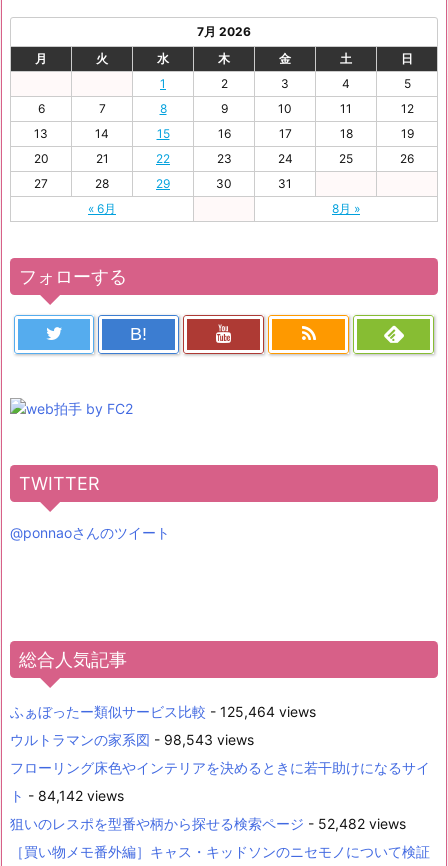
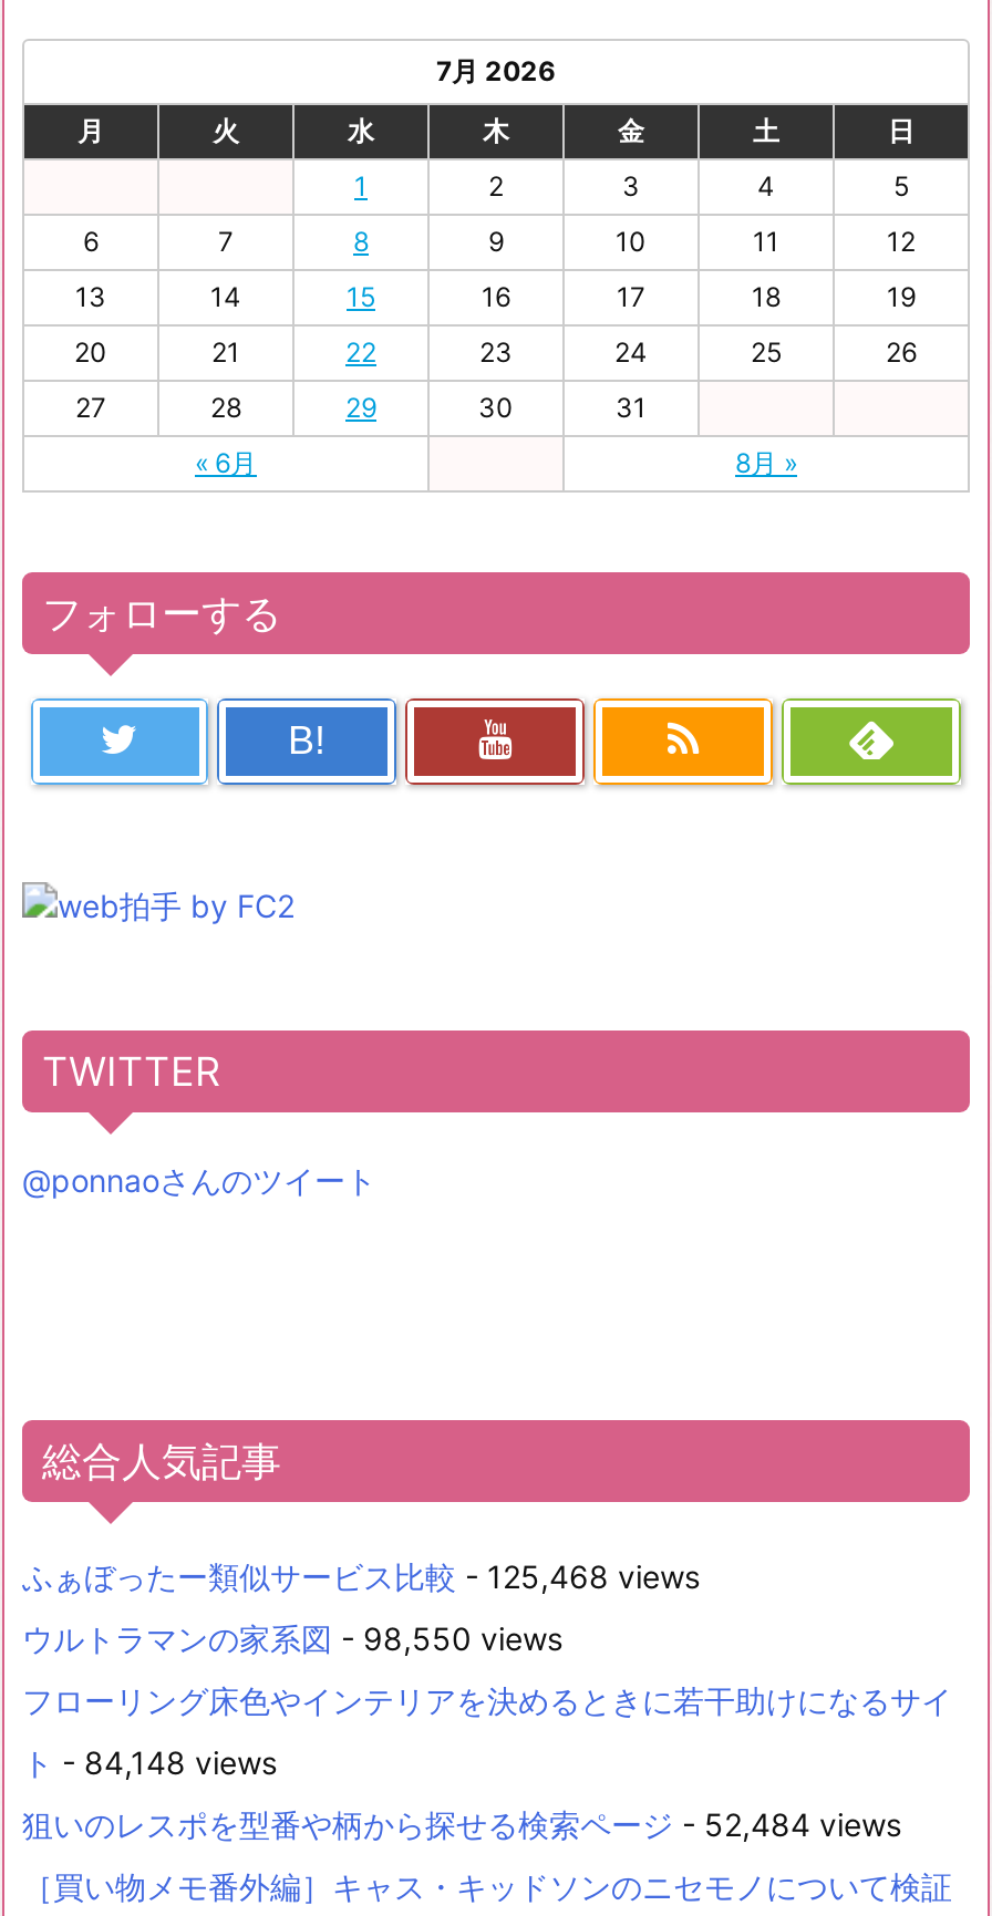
[10,703,316,720] ふぁぼったー類似サービス比較- 125,464 views -> [22,1557,700,1595] ふぁぼったー類似サービス比較- 125,468 views
[10,731,254,748] ウルトラマンの家系図- 98,543 views -> [22,1619,562,1657] ウルトラマンの家系図- 98,550 views
[10,787,124,804] ト- 84,142 views -> [22,1743,277,1781] ト- 84,148 views
[10,815,406,832] 狙いのレスポを型番や柄から探せる検索ページ- 52,482 views -> [22,1805,901,1843] 狙いのレスポを型番や柄から探せる検索ページ- 52,484 views

